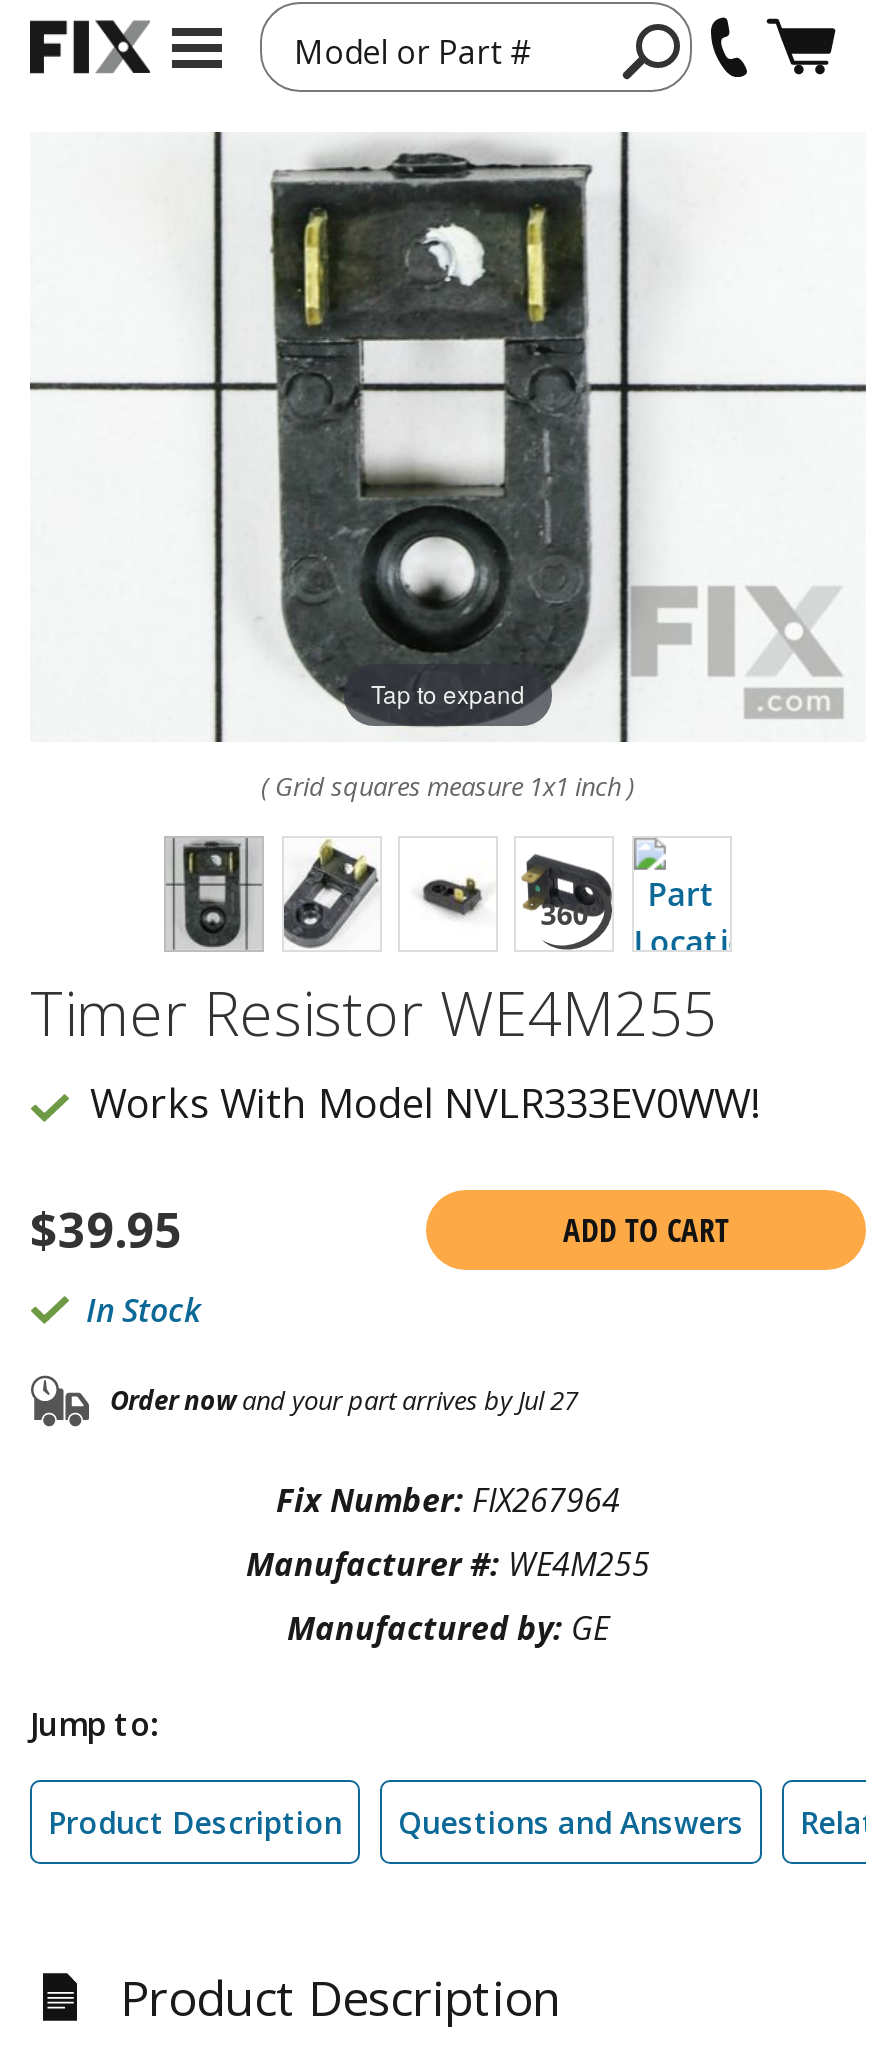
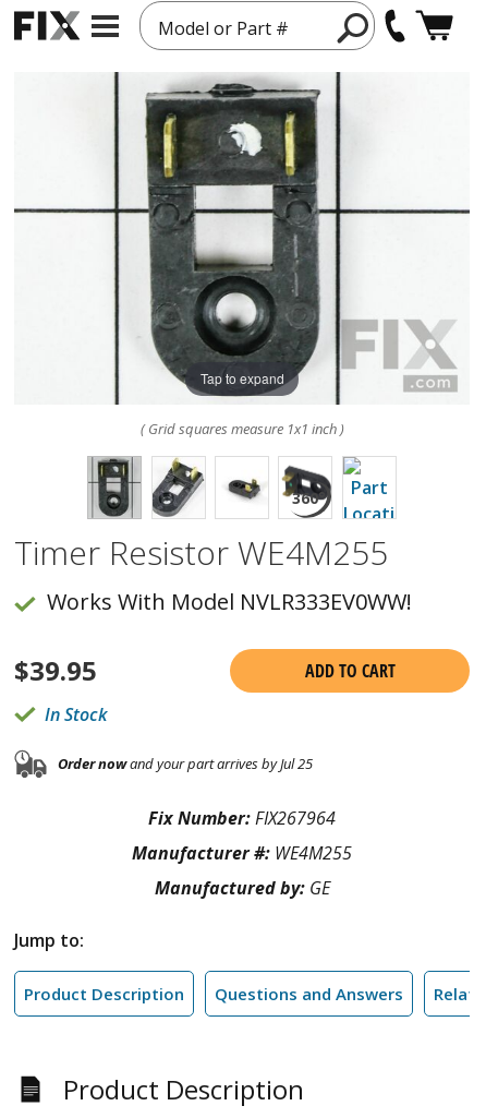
[110,1383,578,1419] Order nowand your part arrives by Jul 27 -> [58,754,313,774] Order nowand your part arrives by Jul 25

